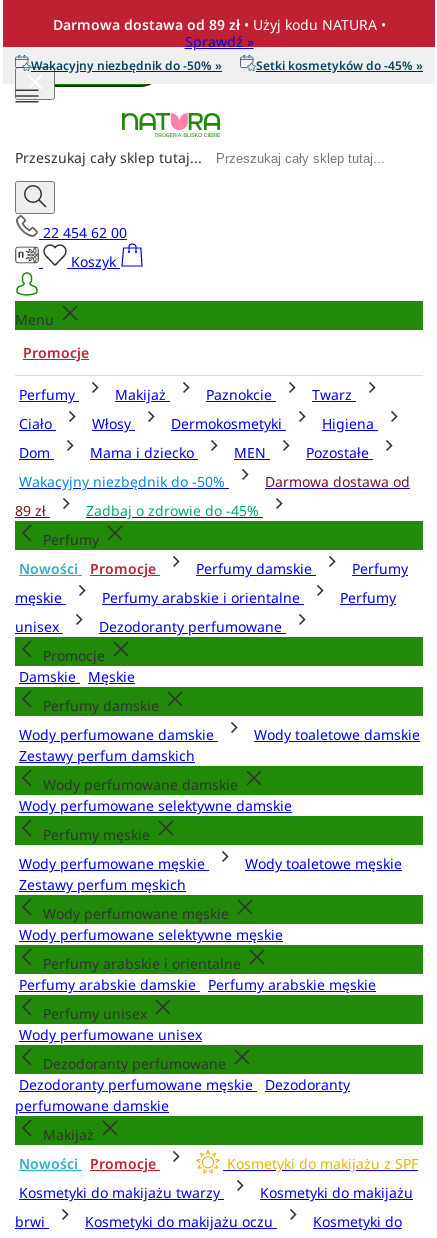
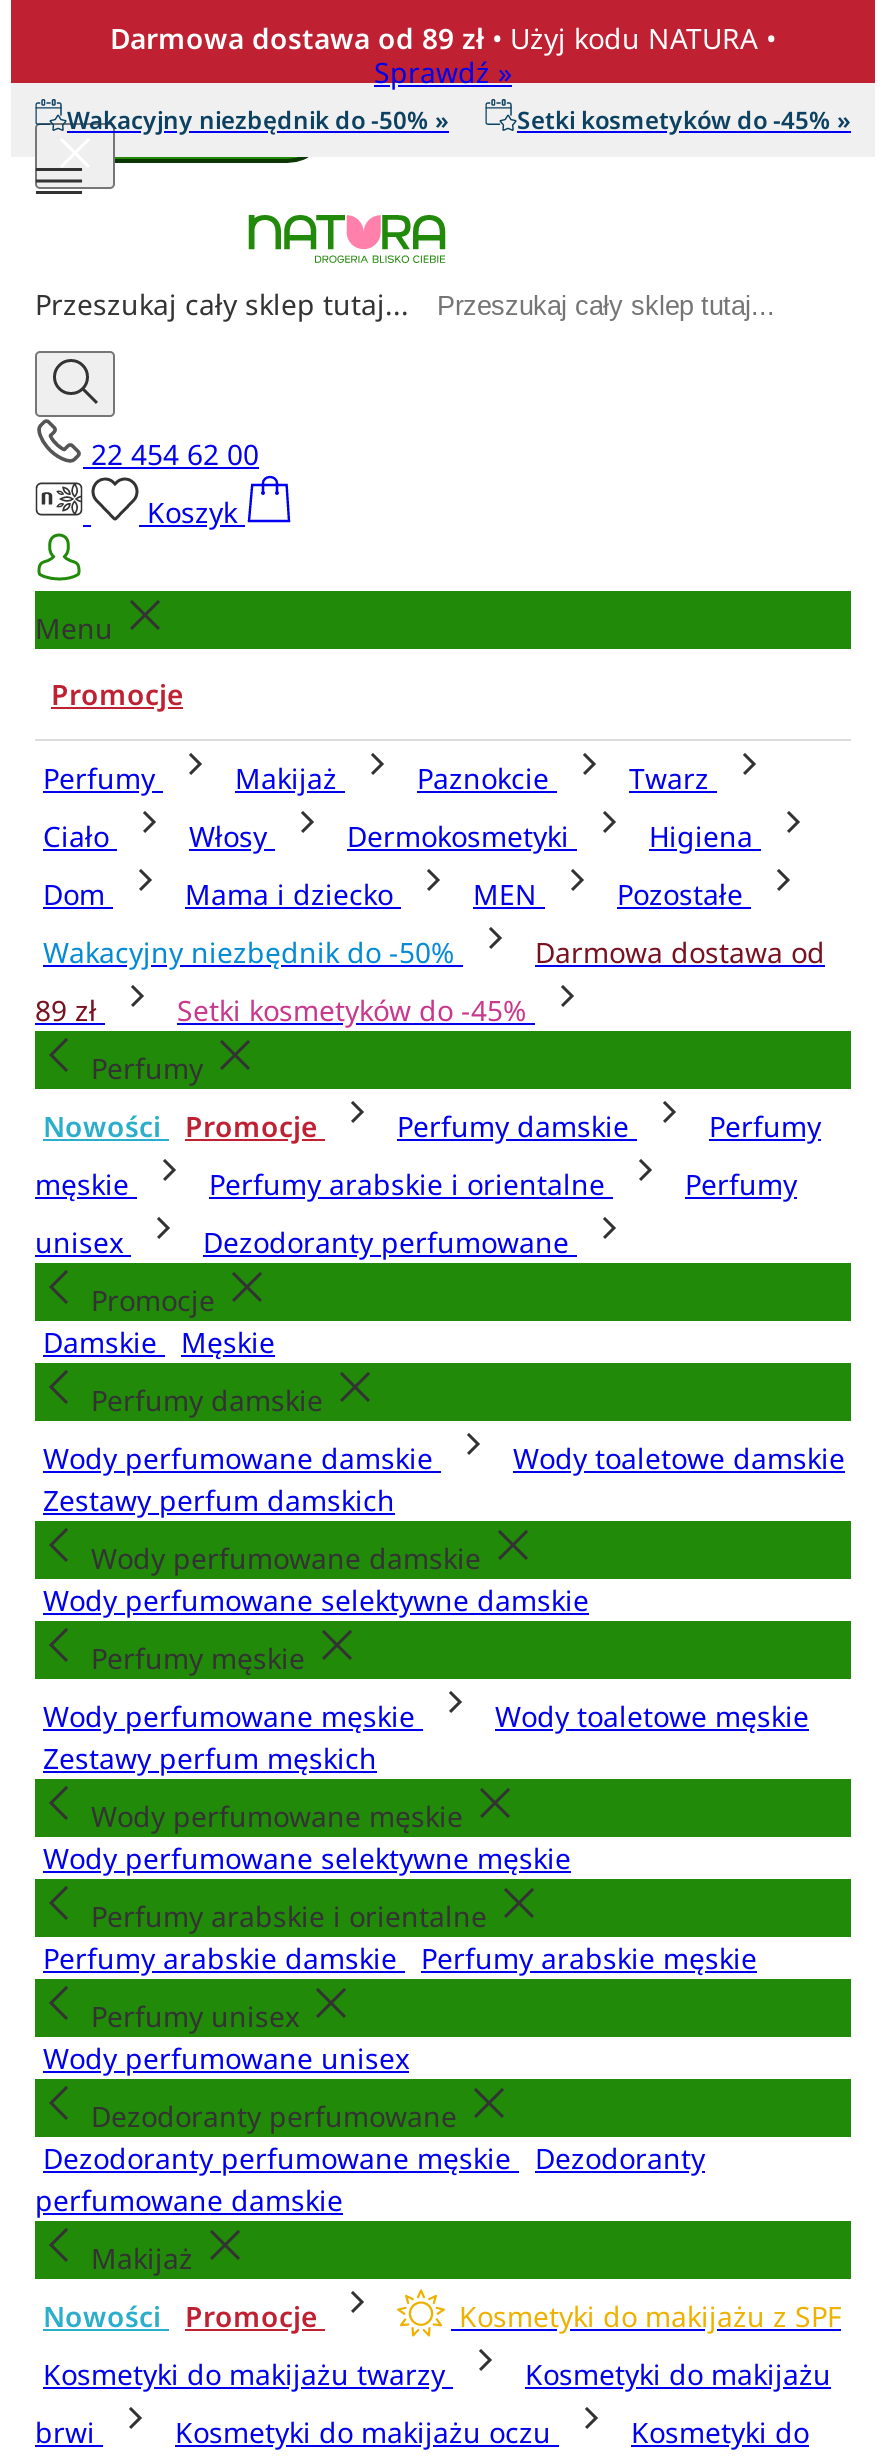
[86,501,263,520] Zadbaj o zdrowie do -45% -> [177,991,535,1029] Setki kosmetyków do -45%

